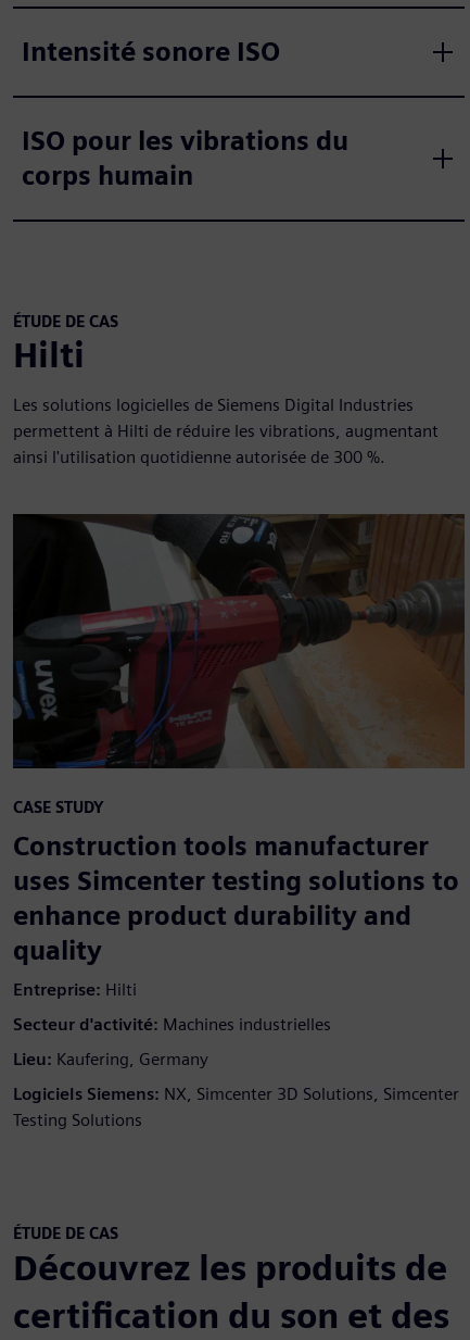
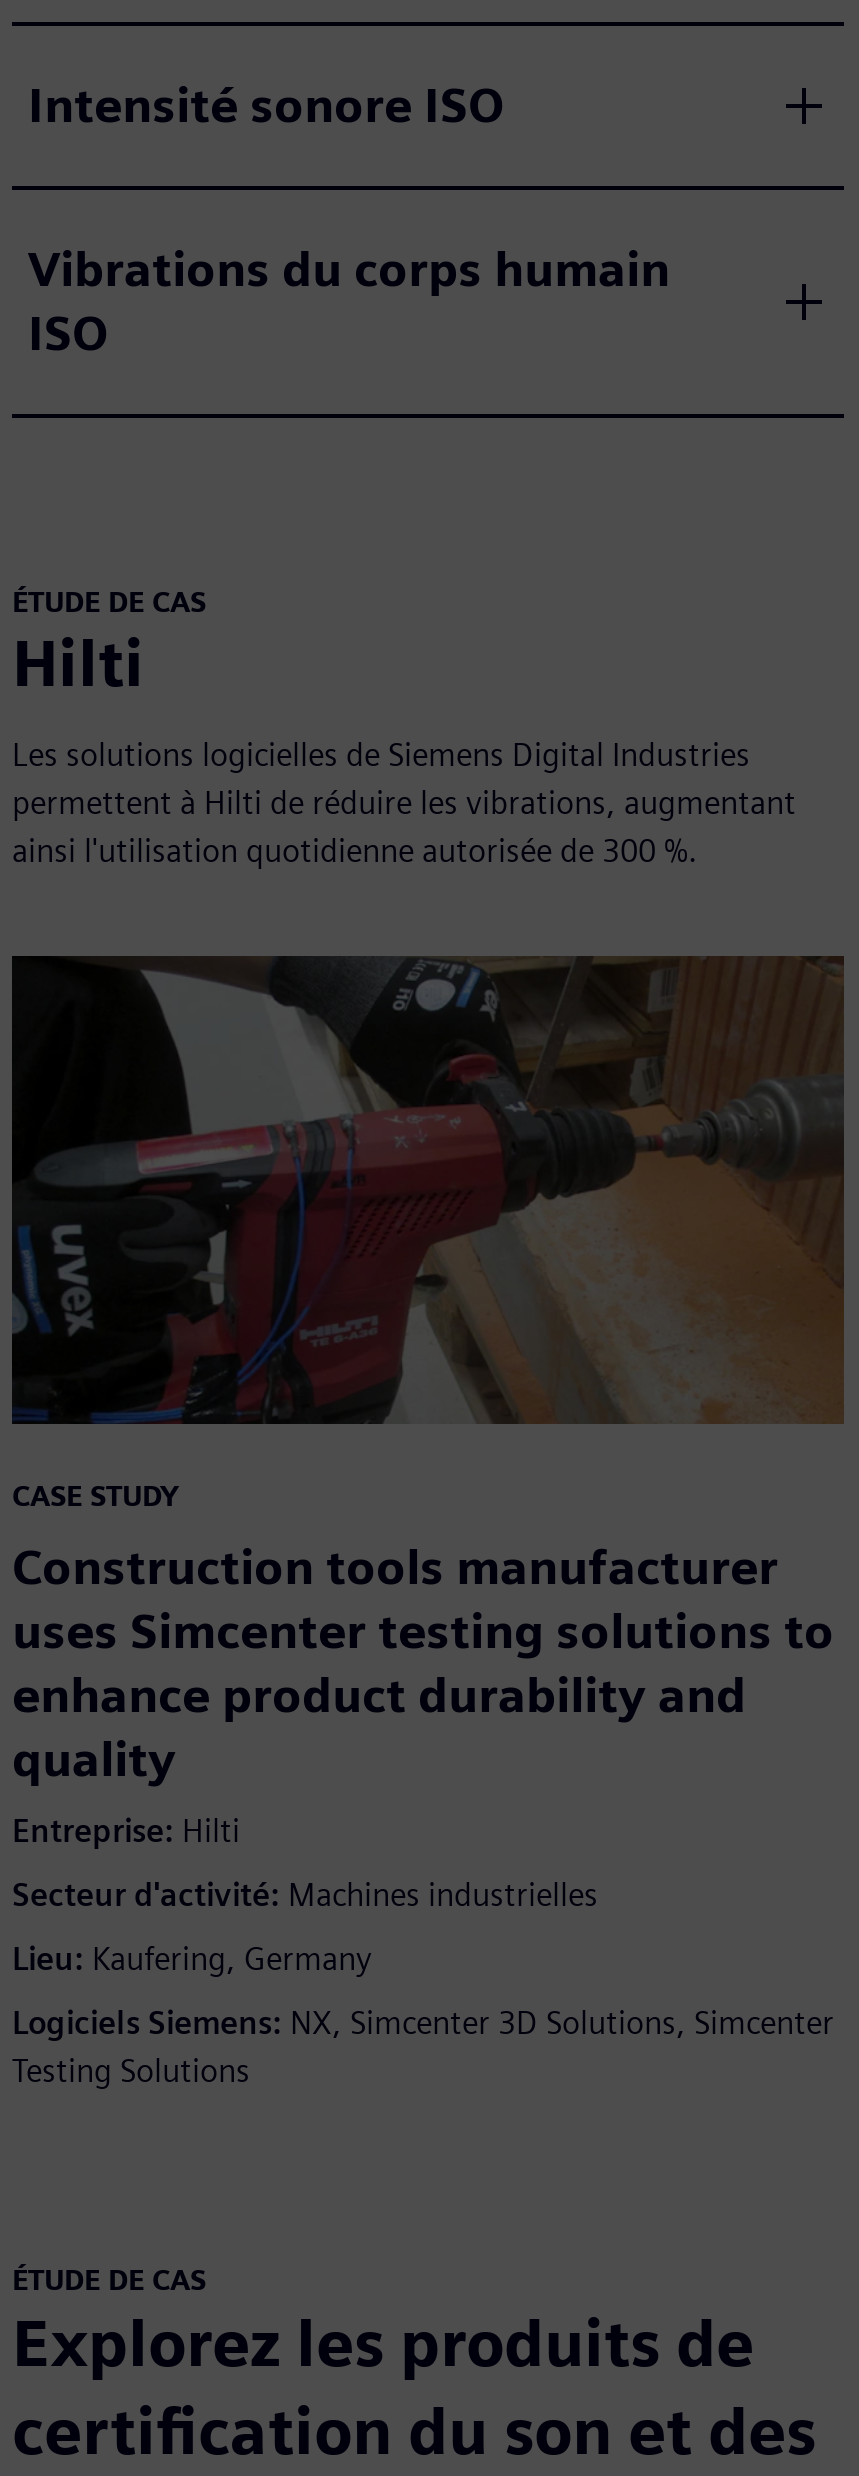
[22,124,348,191] ISO pour les vibrations du | corps humain -> [28,239,670,361] Vibrations du corps humain | ISO
[13,1246,447,1289] Découvrez les produits de -> [12,2303,754,2381] Explorez les produits de

